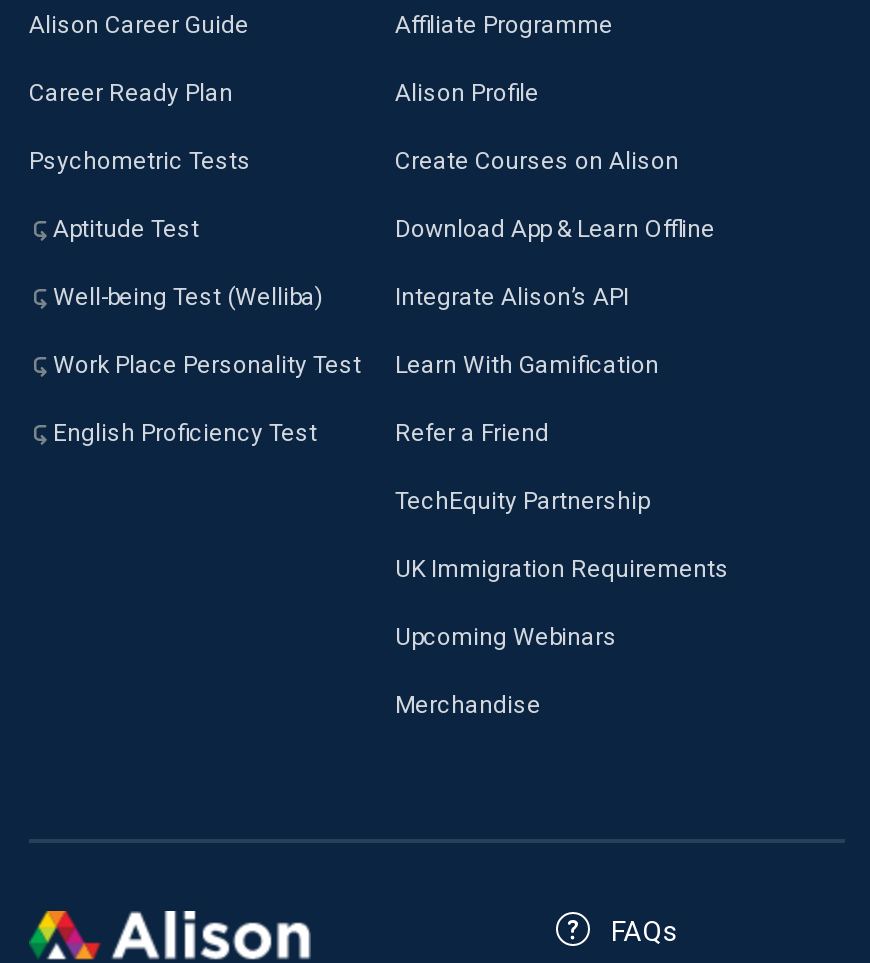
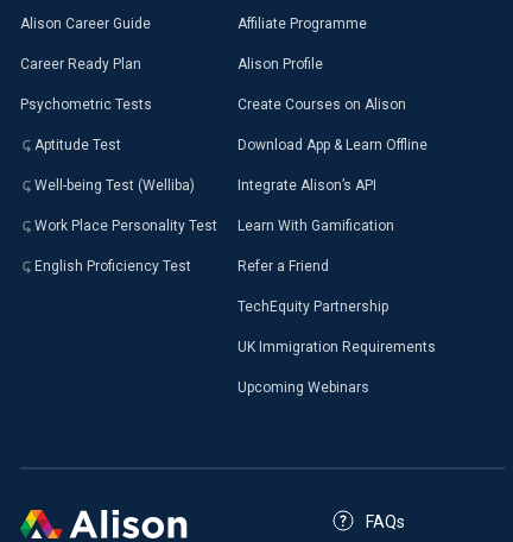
[395,690,541,718] Merchandise -> none

